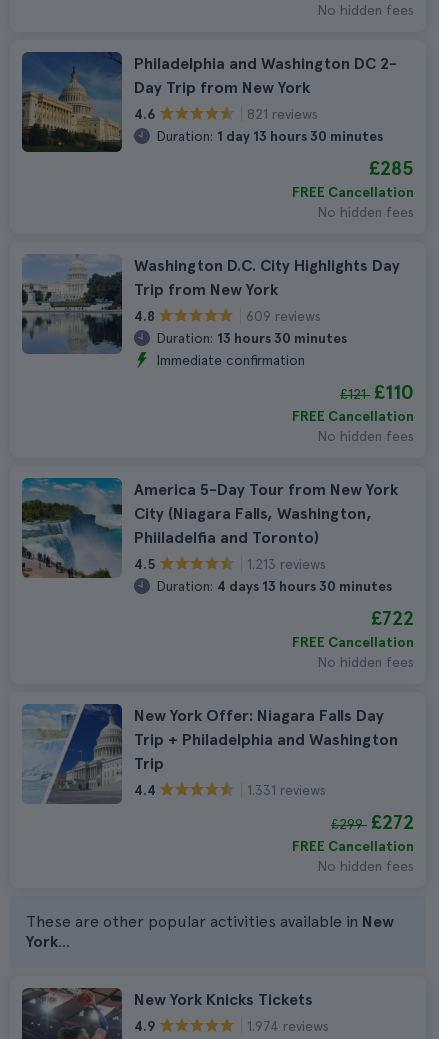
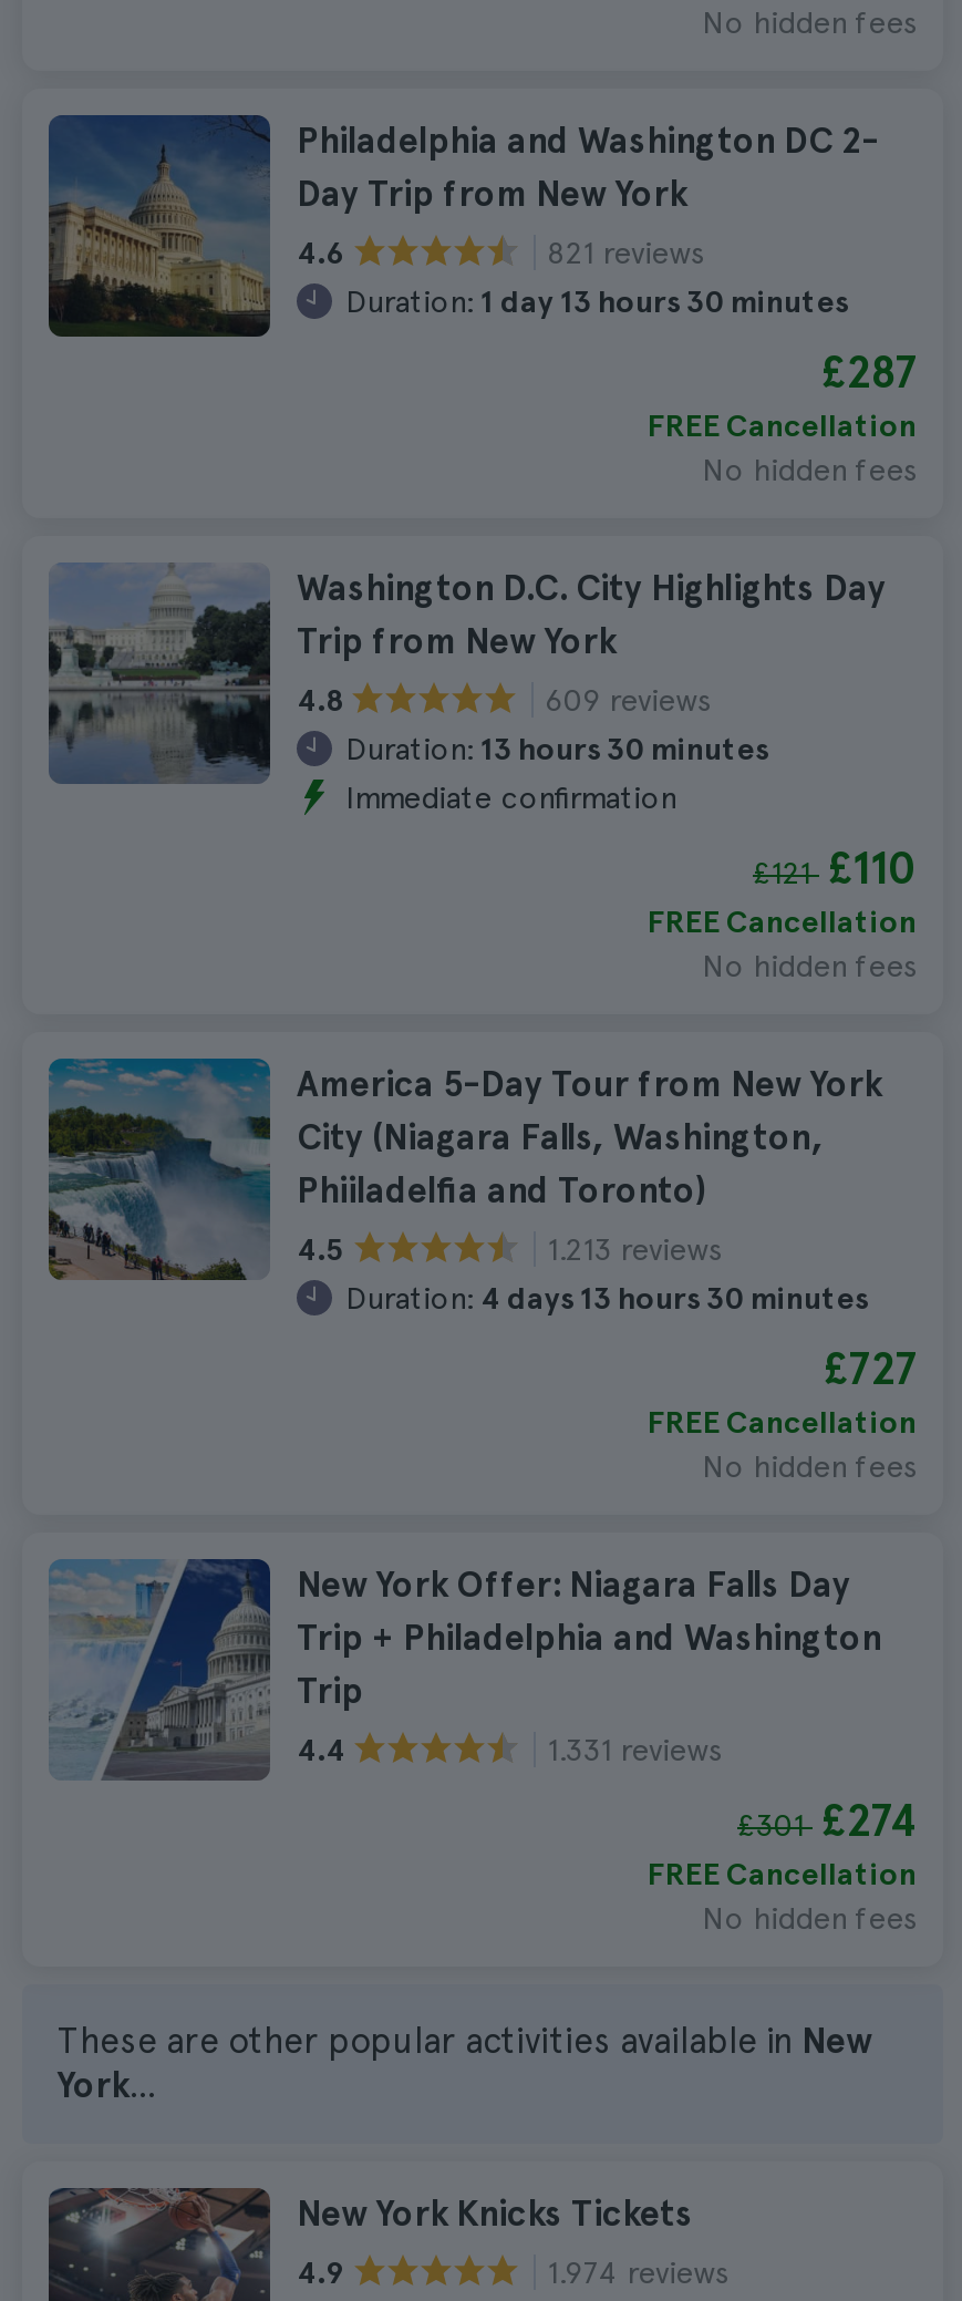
[369,156,414,180] £285 -> [821,345,917,399] £287
[371,606,414,630] £722 -> [824,1342,917,1395] £727
[331,810,414,834] £299 £272 -> [737,1794,917,1847] £301 £274

